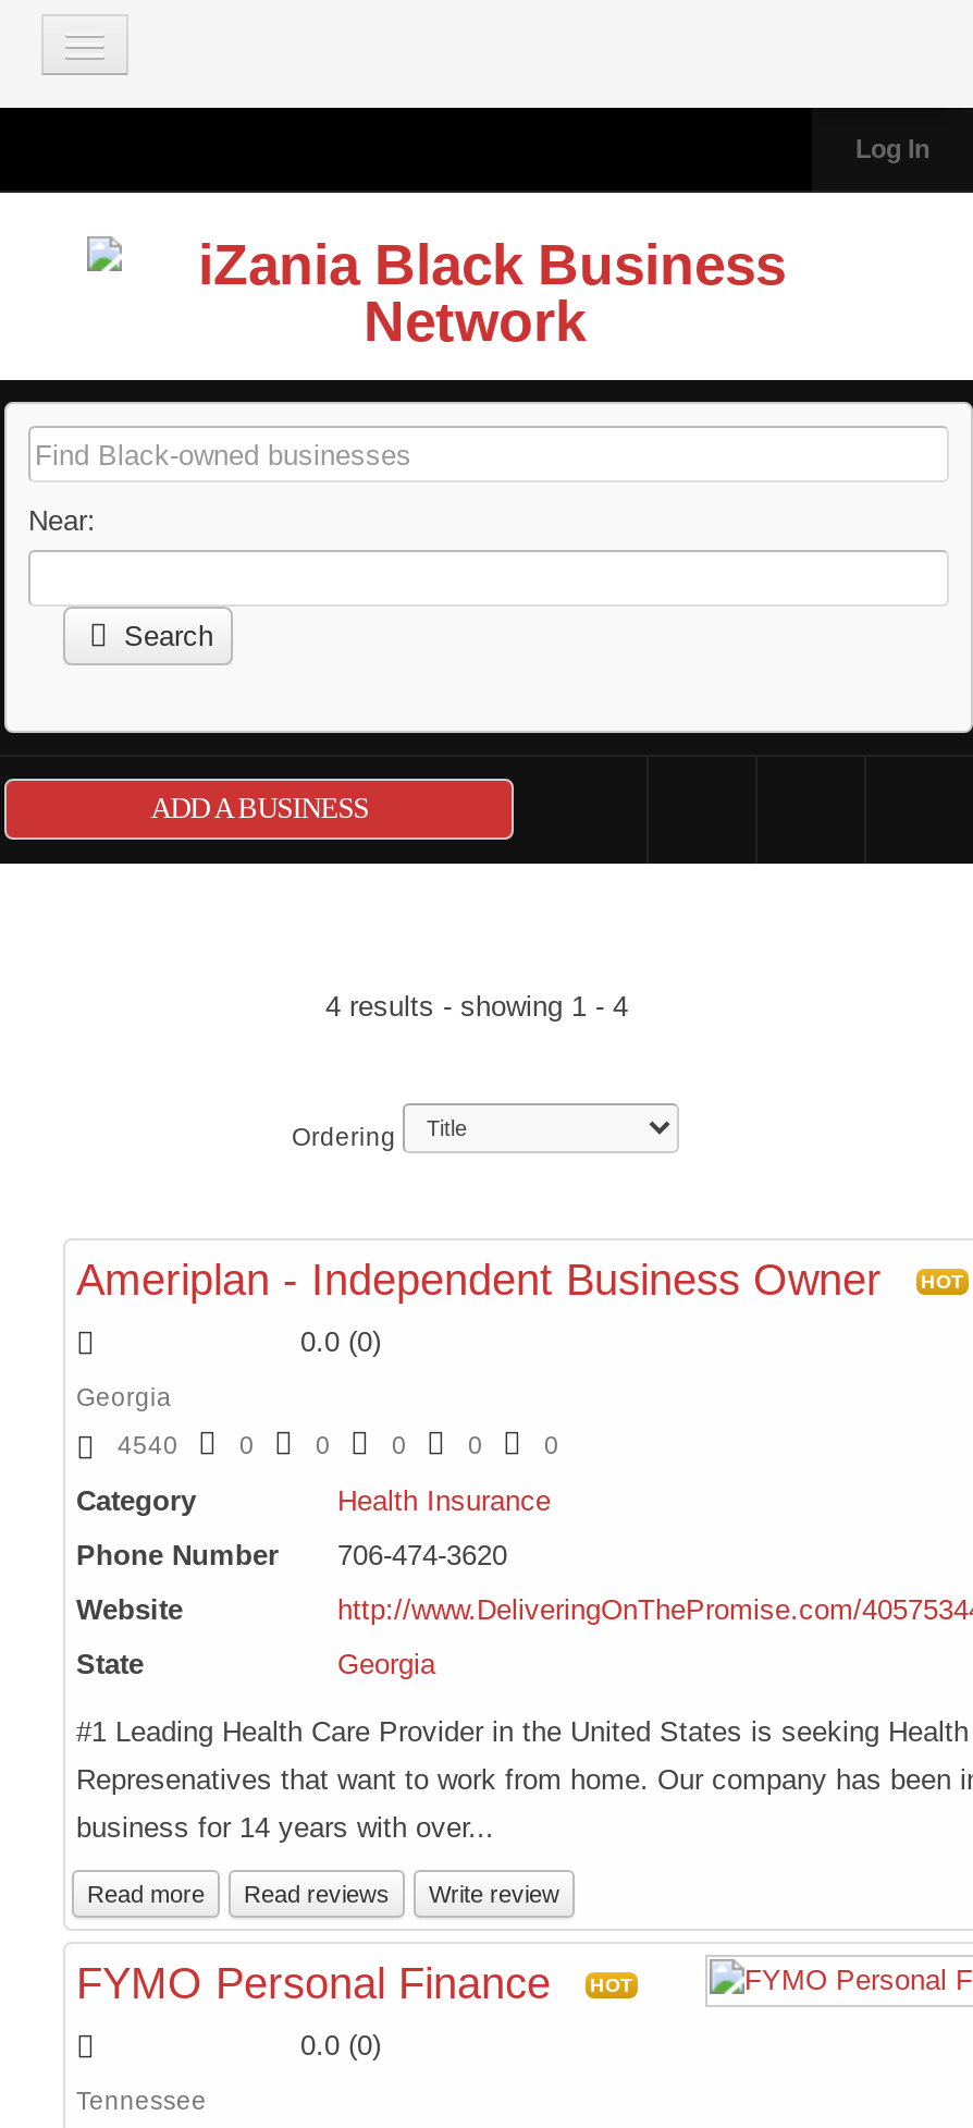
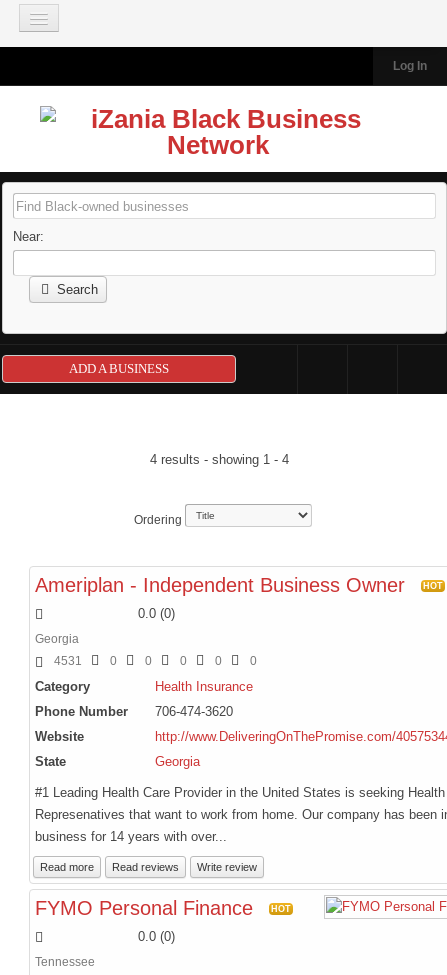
[118,1430,178,1458] 4540 -> [54,654,82,667] 4531

